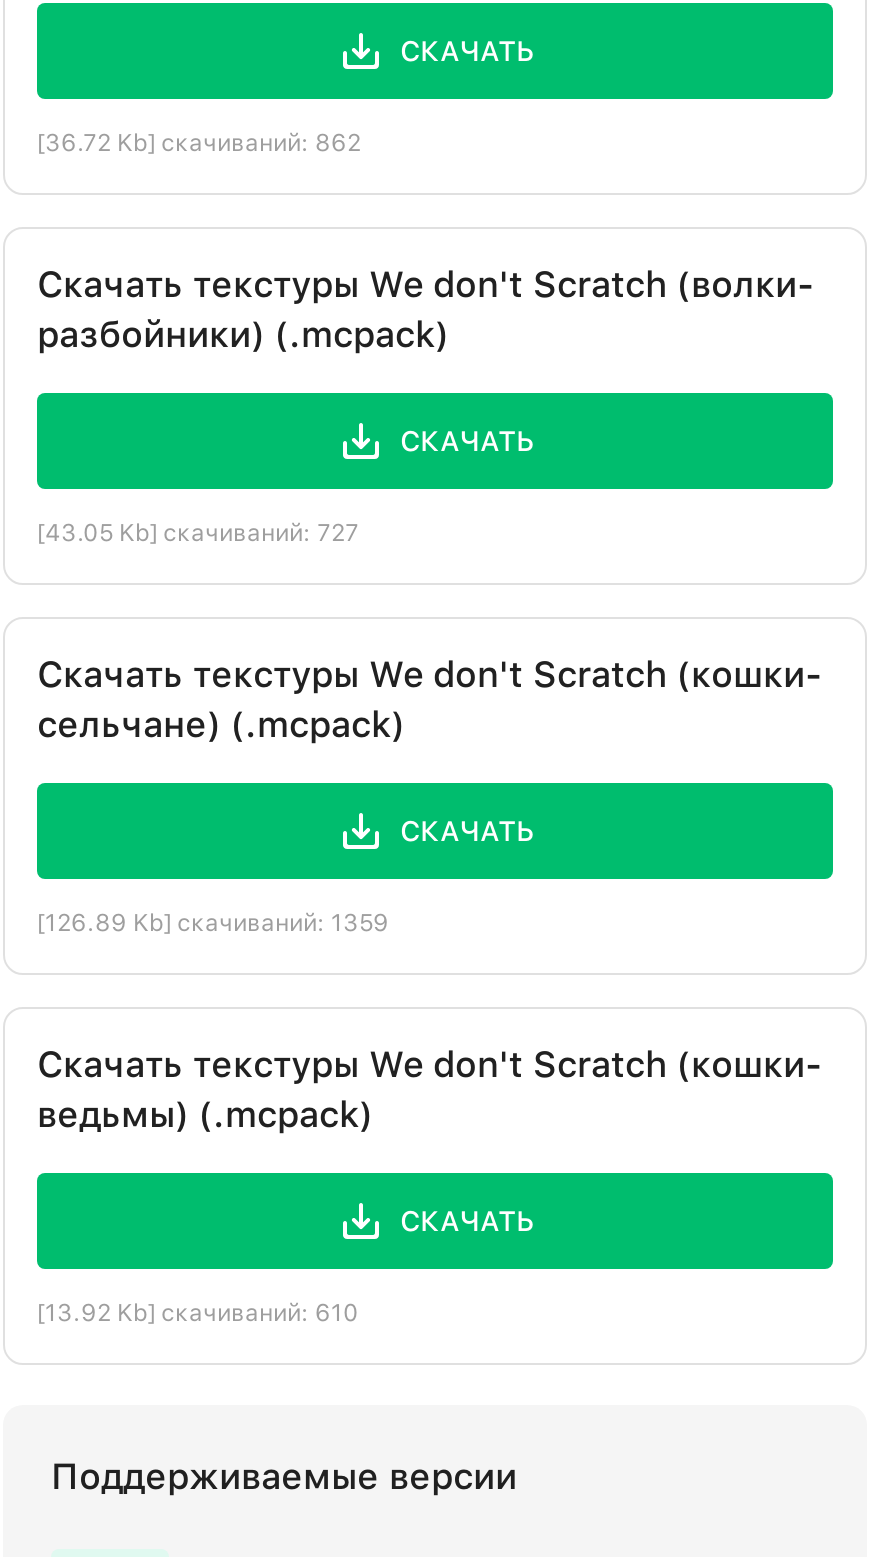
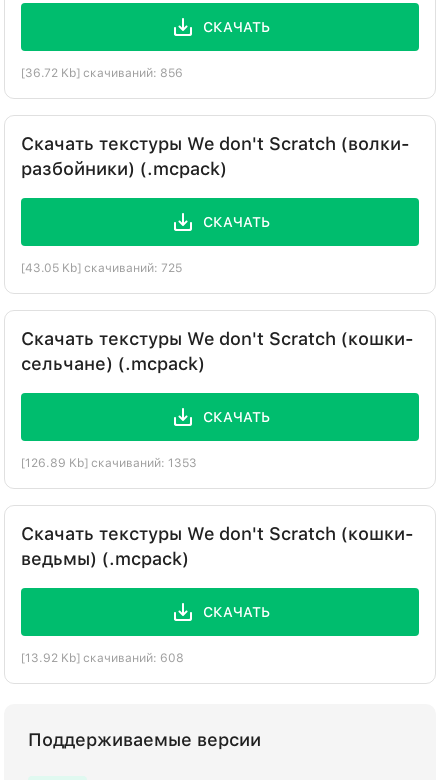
[37,129,361,157] [36.72 Kb] скачиваний: 862 -> [21,66,183,80] [36.72 Kb] скачиваний: 856
[37,519,359,547] [43.05 Kb] скачиваний: 727 -> [21,261,182,275] [43.05 Kb] скачиваний: 725
[37,909,389,937] [126.89 Kb] скачиваний: 1359 -> [21,456,197,470] [126.89 Kb] скачиваний: 1353
[37,1299,359,1327] [13.92 Kb] скачиваний: 610 -> [21,651,184,665] [13.92 Kb] скачиваний: 608

